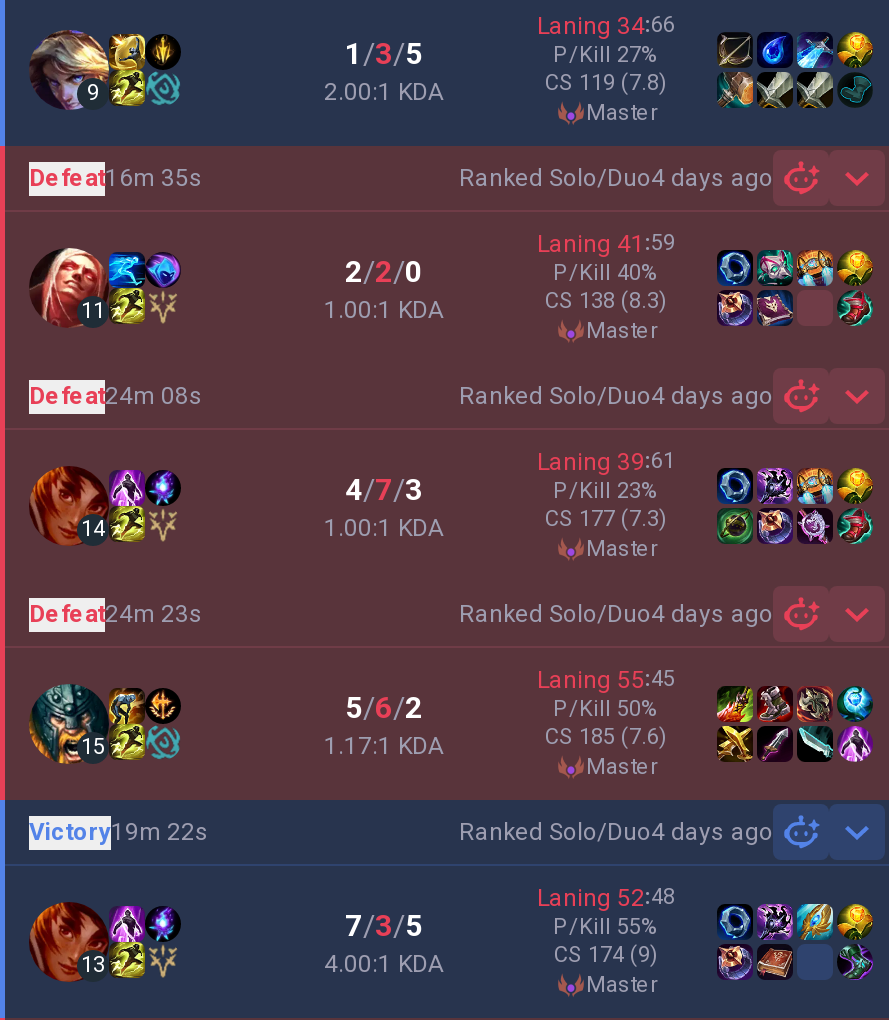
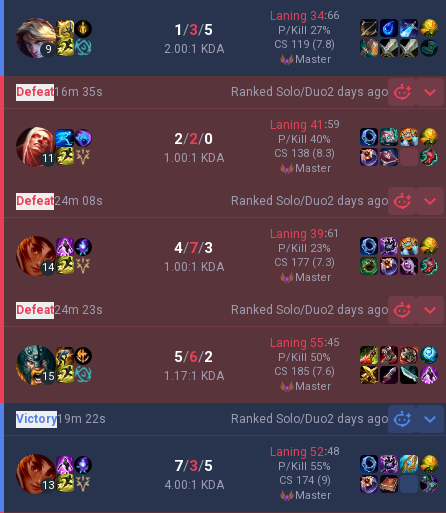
[459,163,773,192] Ranked Solo/Duo4 days ago -> [231,84,388,99] Ranked Solo/Duo2 days ago
[459,381,773,410] Ranked Solo/Duo4 days ago -> [231,193,388,208] Ranked Solo/Duo2 days ago
[459,599,773,628] Ranked Solo/Duo4 days ago -> [231,302,388,317] Ranked Solo/Duo2 days ago
[459,817,773,846] Ranked Solo/Duo4 days ago -> [231,411,388,426] Ranked Solo/Duo2 days ago

